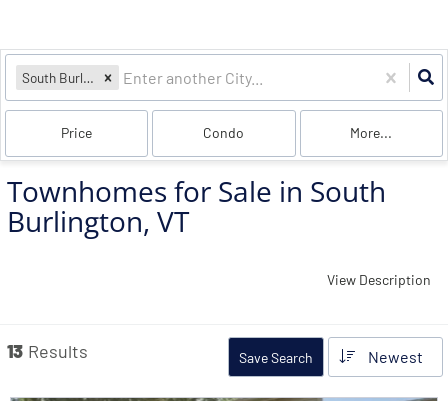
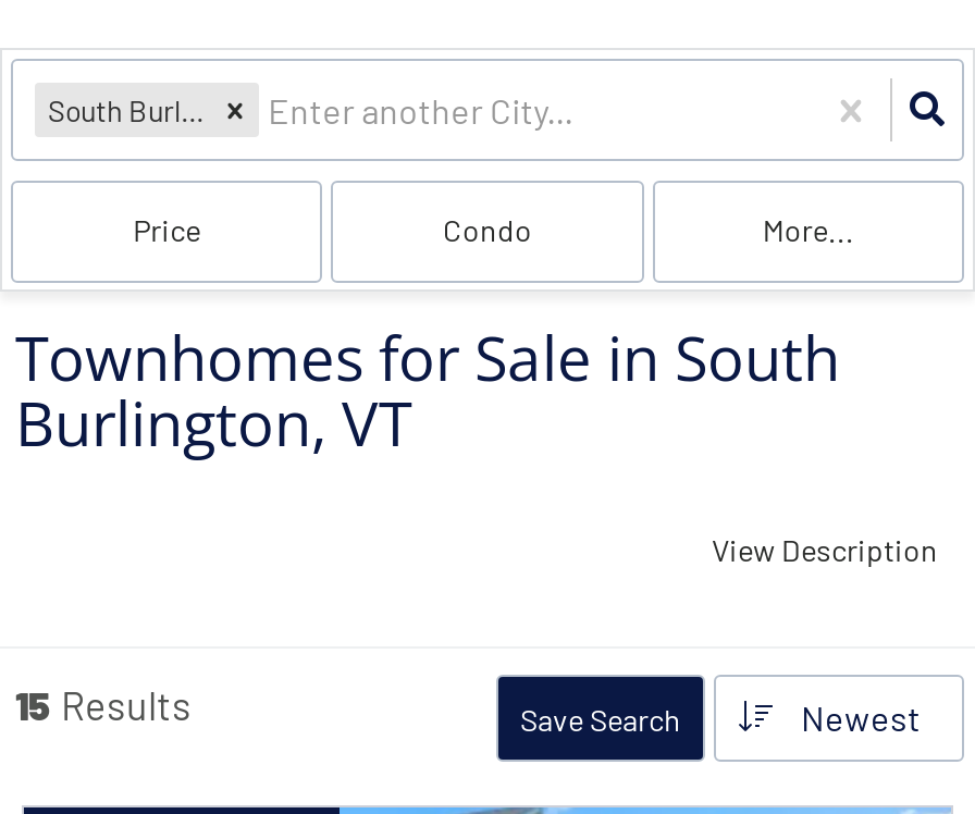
[7,340,88,362] 13 Results -> [15,681,192,729] 15 Results

